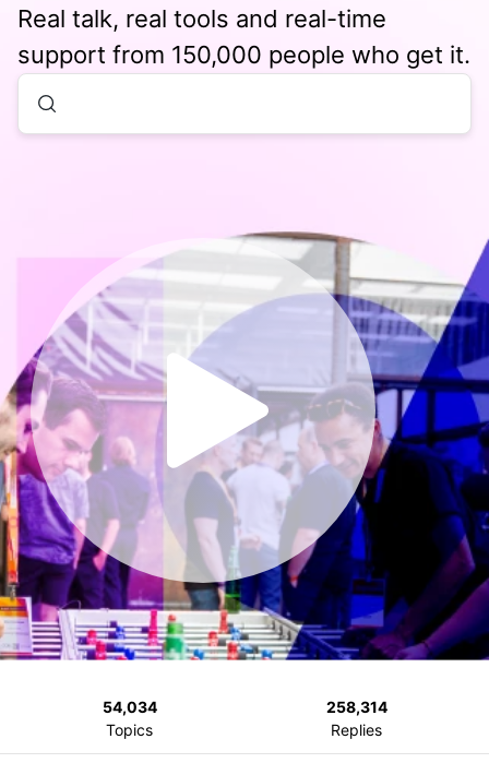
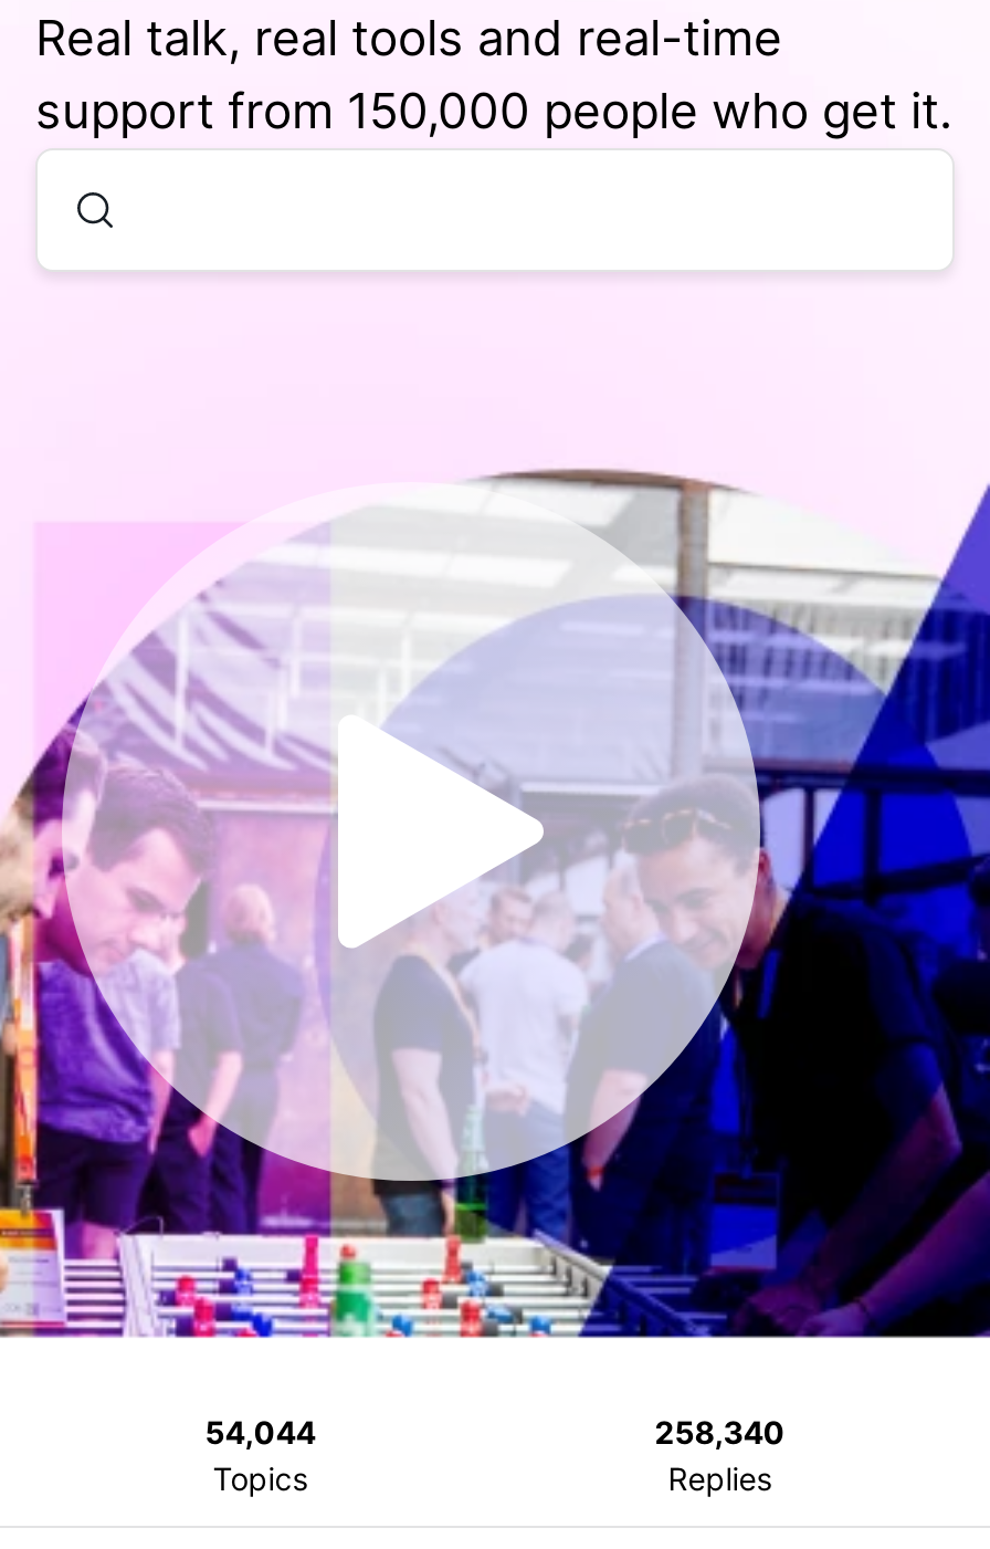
[102,698,157,716] 54,034 -> [205,1413,316,1451] 54,044
[326,698,387,716] 258,314 -> [655,1413,785,1451] 258,340

